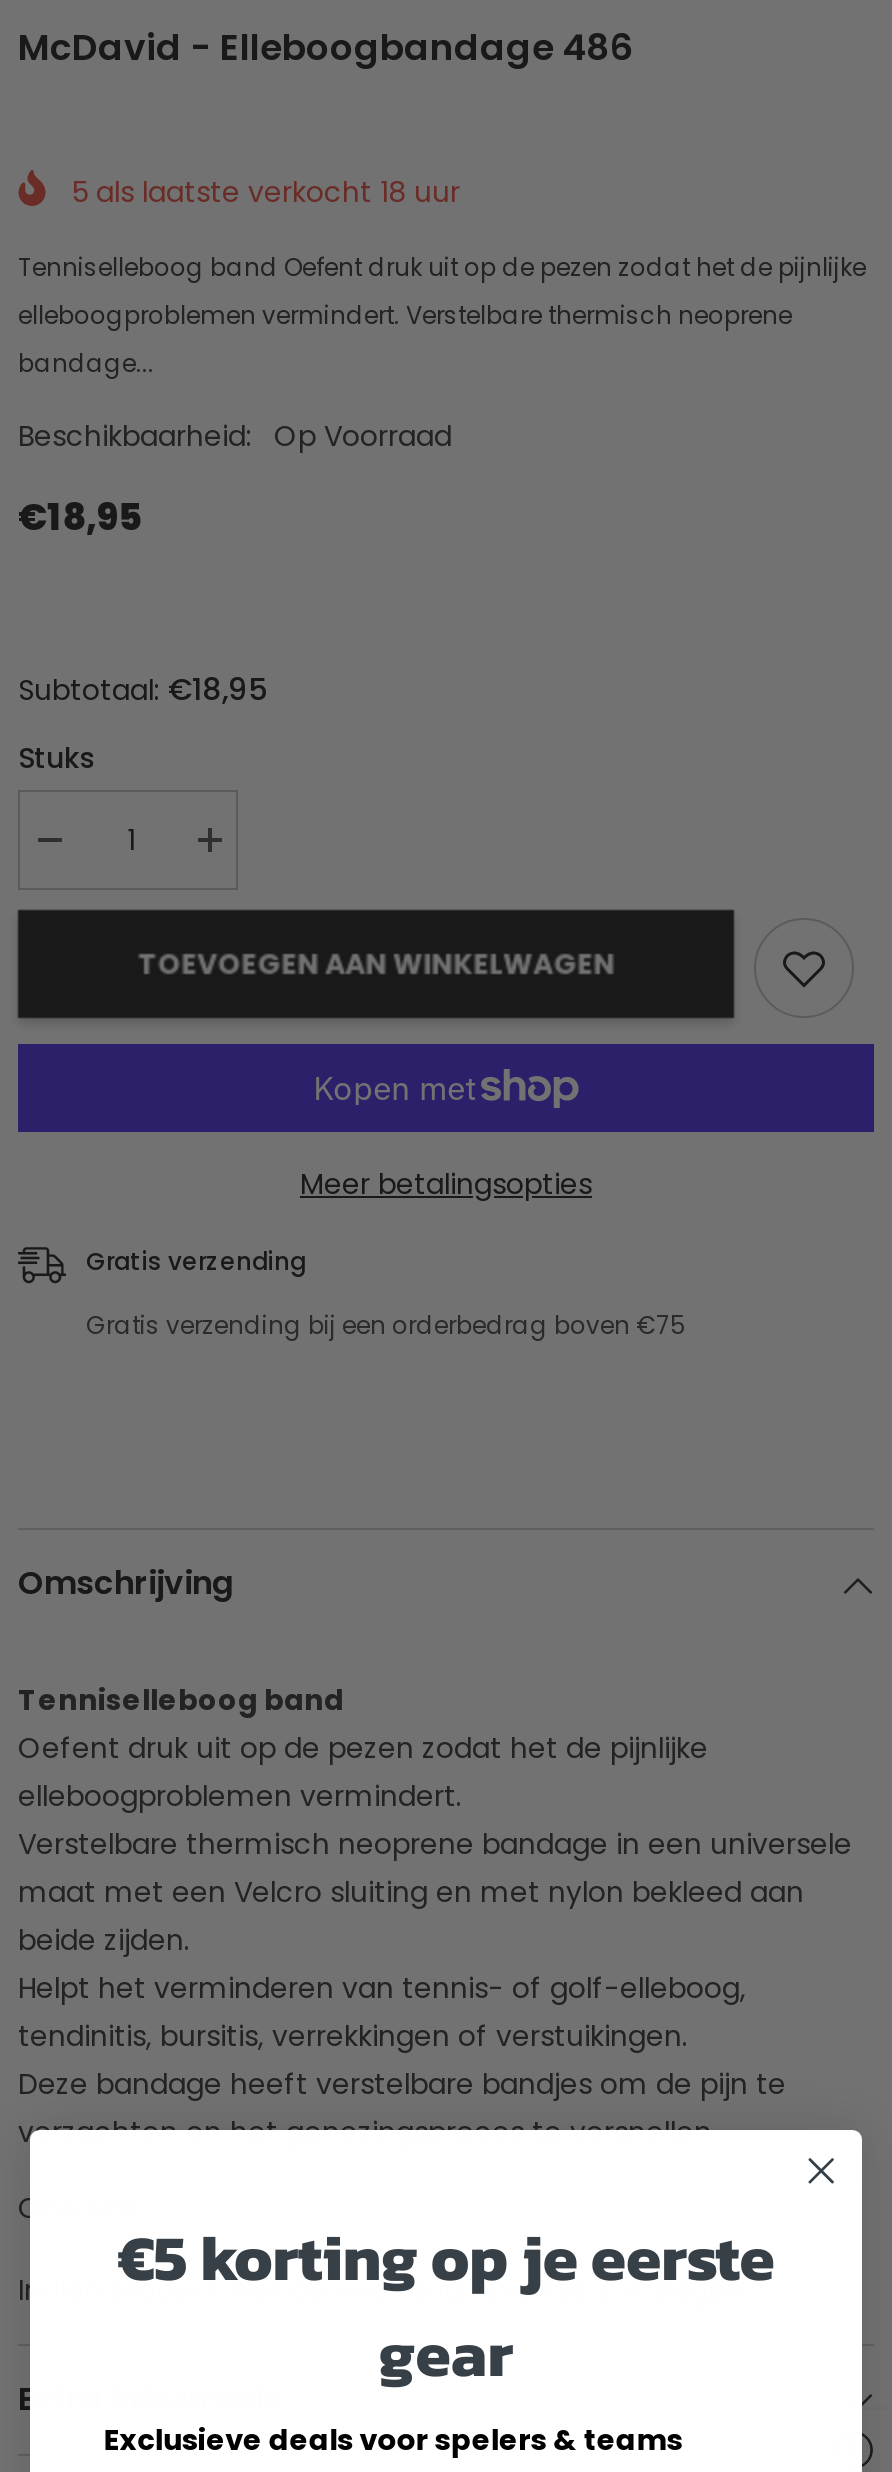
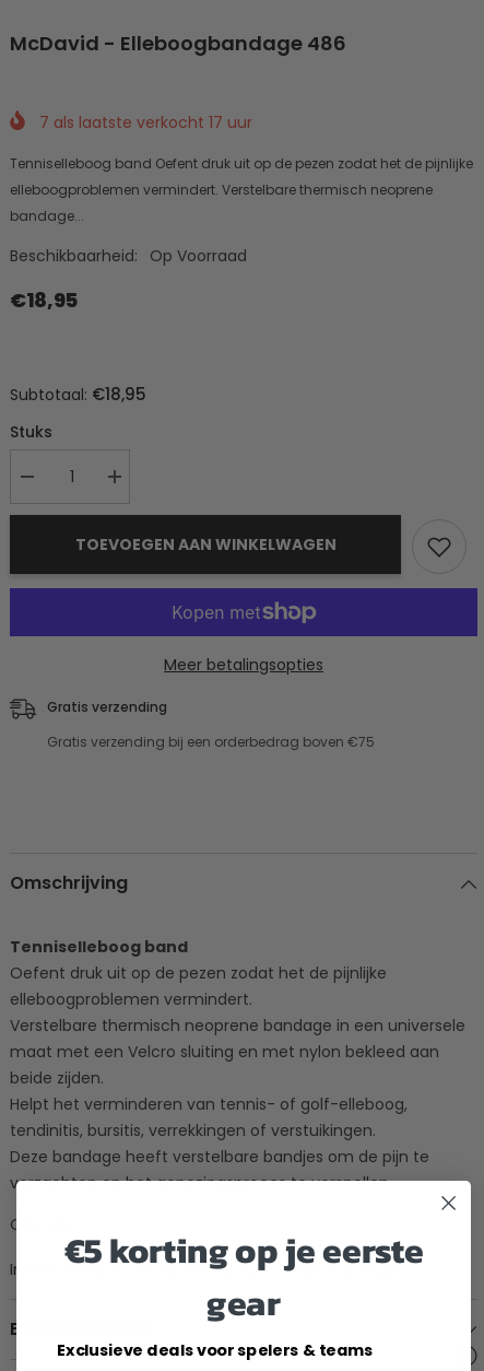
[72,172,460,212] 5 als laatste verkocht 18 uur -> [39,112,252,134] 7 als laatste verkocht 17 uur

